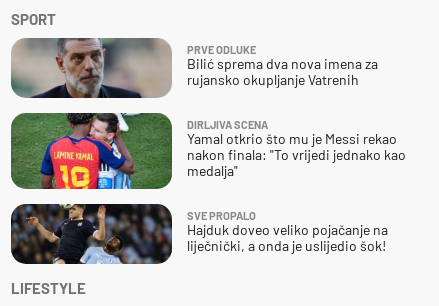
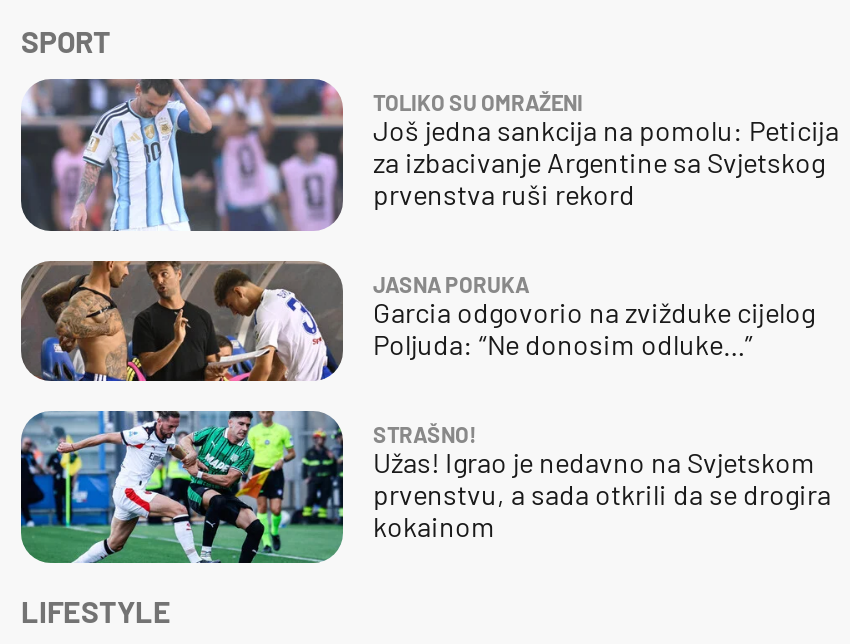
[11,38,378,99] [image] | PRVE ODLUKE | Bilić sprema dva nova imena za | rujansko okupljanje Vatrenih -> [21,79,839,233] [image] | TOLIKO SU OMRAŽENI | Još jedna sankcija na pomolu: Peticija | za izbacivanje Argentine sa Svjetskog | prvenstva ruši rekord
[12,112,406,190] [image] | DIRLJIVA SCENA | Yamal otkrio što mu je Messi rekao | nakon finala: "To vrijedi jednako kao | medalja" -> [21,259,815,383] [image] | JASNA PORUKA | Garcia odgovorio na zvižduke cijelog | Poljuda: “Ne donosim odluke…”
[11,203,388,265] [image] | SVE PROPALO | Hajduk doveo veliko pojačanje na | liječnički, a onda je uslijedio šok! -> [19,409,831,565] [image] | STRAŠNO! | Užas! Igrao je nedavno na Svjetskom | prvenstvu, a sada otkrili da se drogira | kokainom

